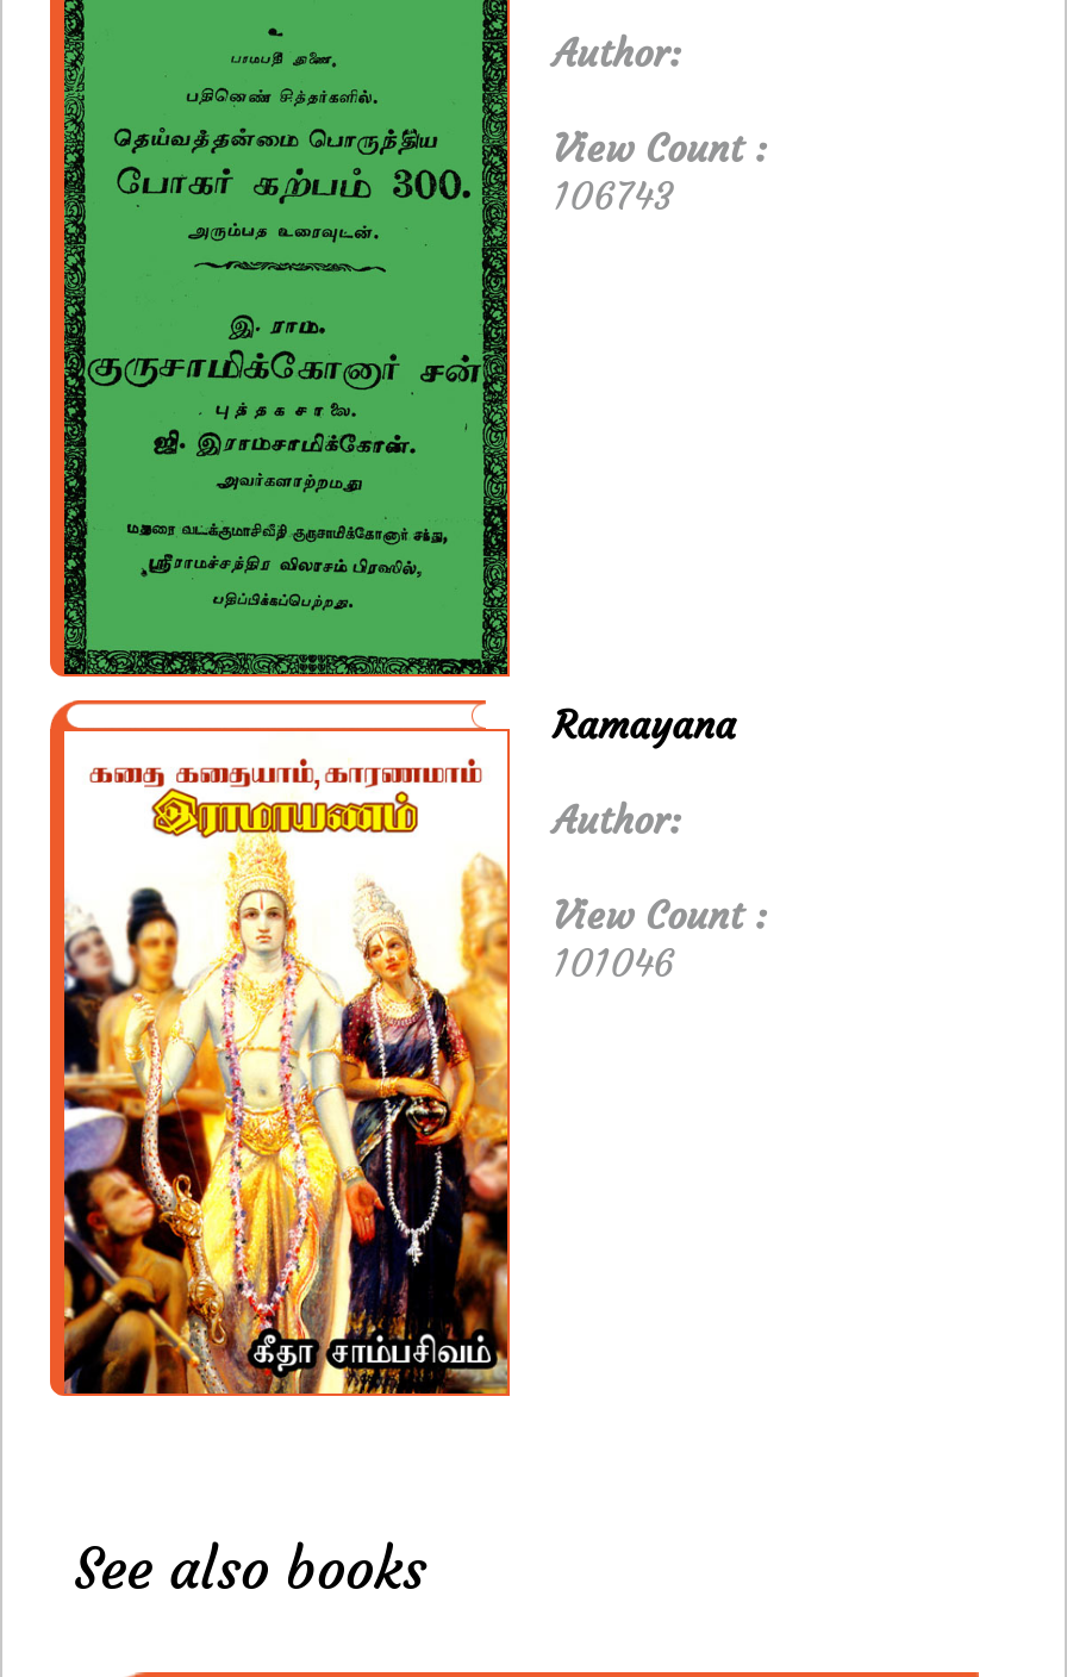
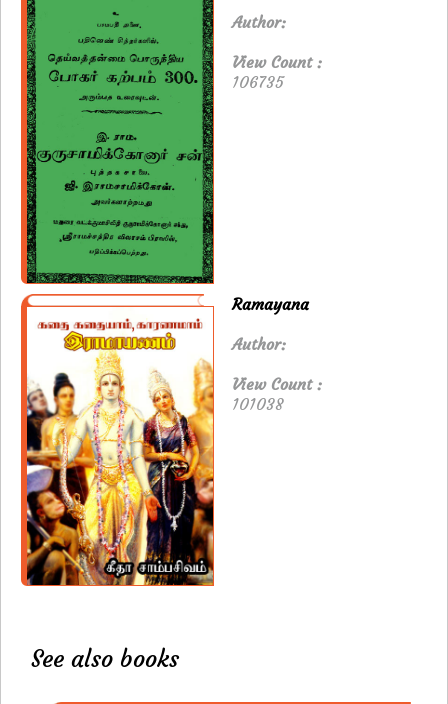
[553,171,674,218] 106743 -> [232,72,284,92] 106735
[553,938,674,986] 101046 -> [232,394,283,414] 101038

